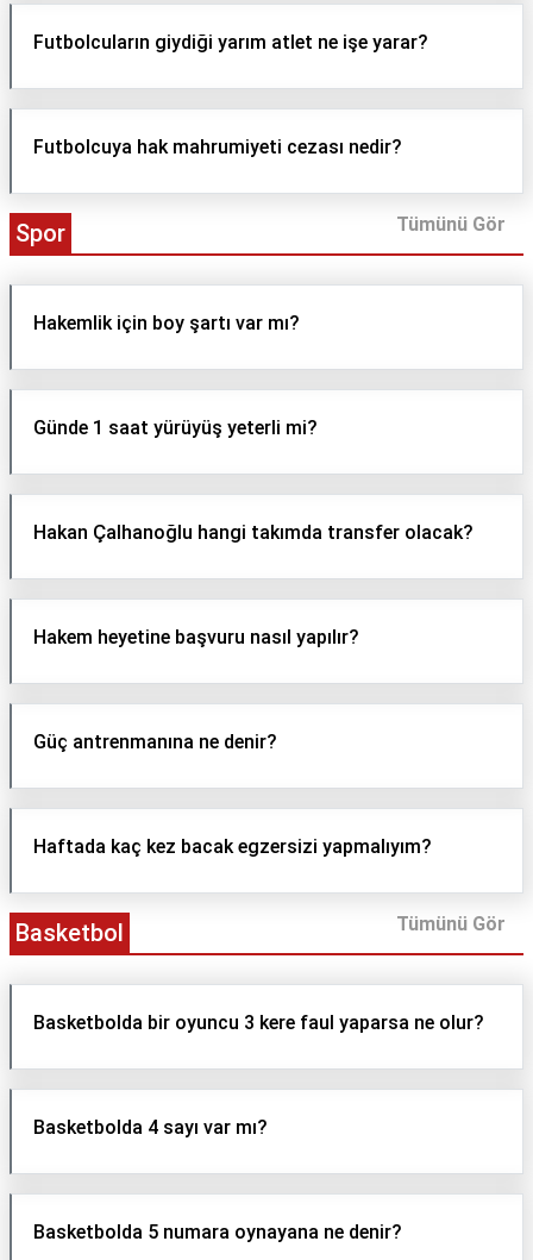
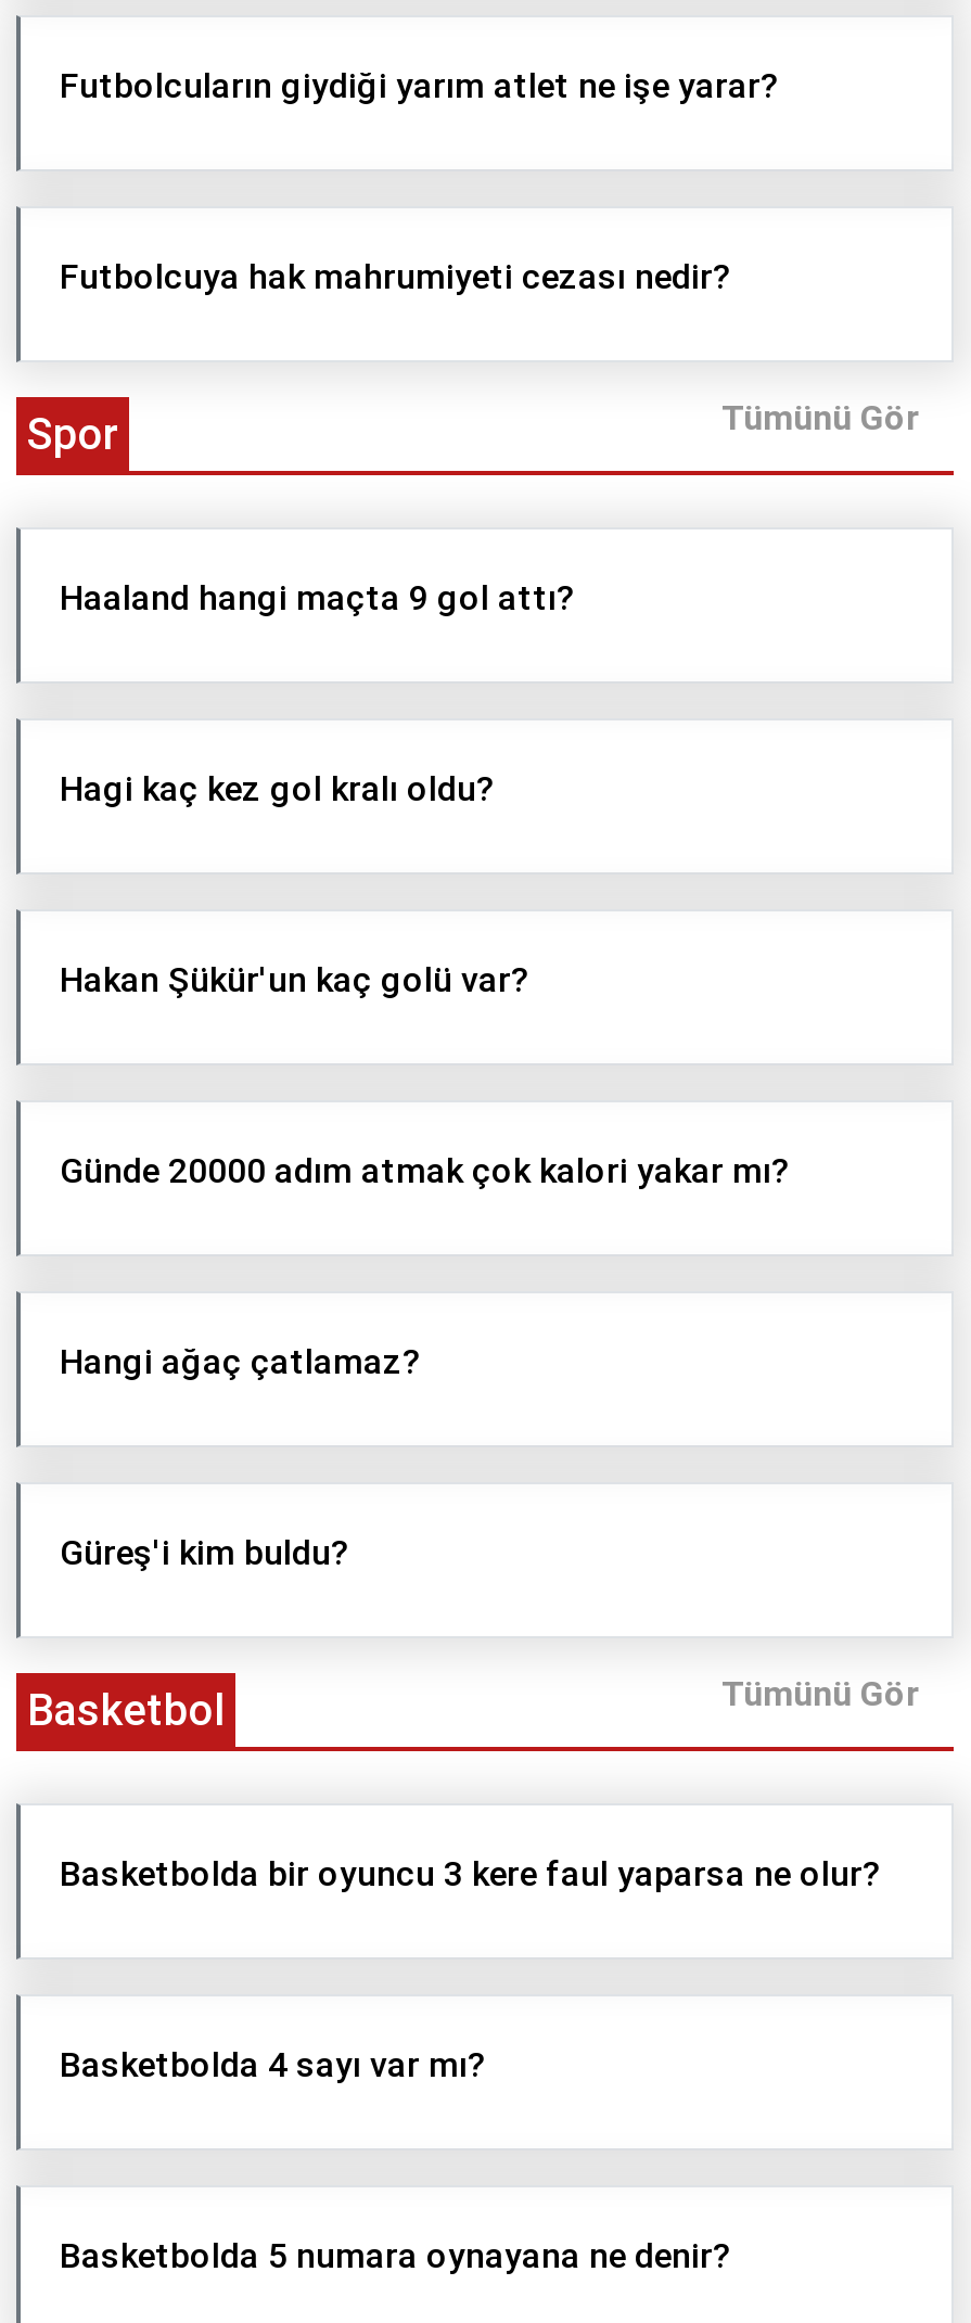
[33,312,300,335] Hakemlik için boy şartı var mı? -> [60,578,576,619] Haaland hangi maçta 9 gol attı?
[33,417,318,439] Günde 1 saat yürüyüş yeterli mi? -> [60,769,496,810] Hagi kaç kez gol kralı oldu?
[33,521,474,544] Hakan Çalhanoğlu hangi takımda transfer olacak? -> [60,960,531,1001] Hakan Şükür'un kaç golü var?
[33,626,359,649] Hakem heyetine başvuru nasıl yapılır? -> [60,1151,791,1192] Günde 20000 adım atmak çok kalori yakar mı?
[33,731,277,753] Güç antrenmanına ne denir? -> [60,1342,422,1383] Hangi ağaç çatlamaz?
[33,835,432,858] Haftada kaç kez bacak egzersizi yapmalıyım? -> [60,1532,350,1574] Güreş'i kim buldu?

